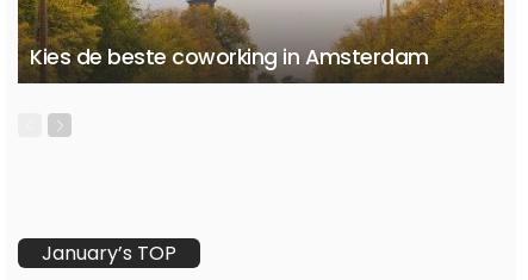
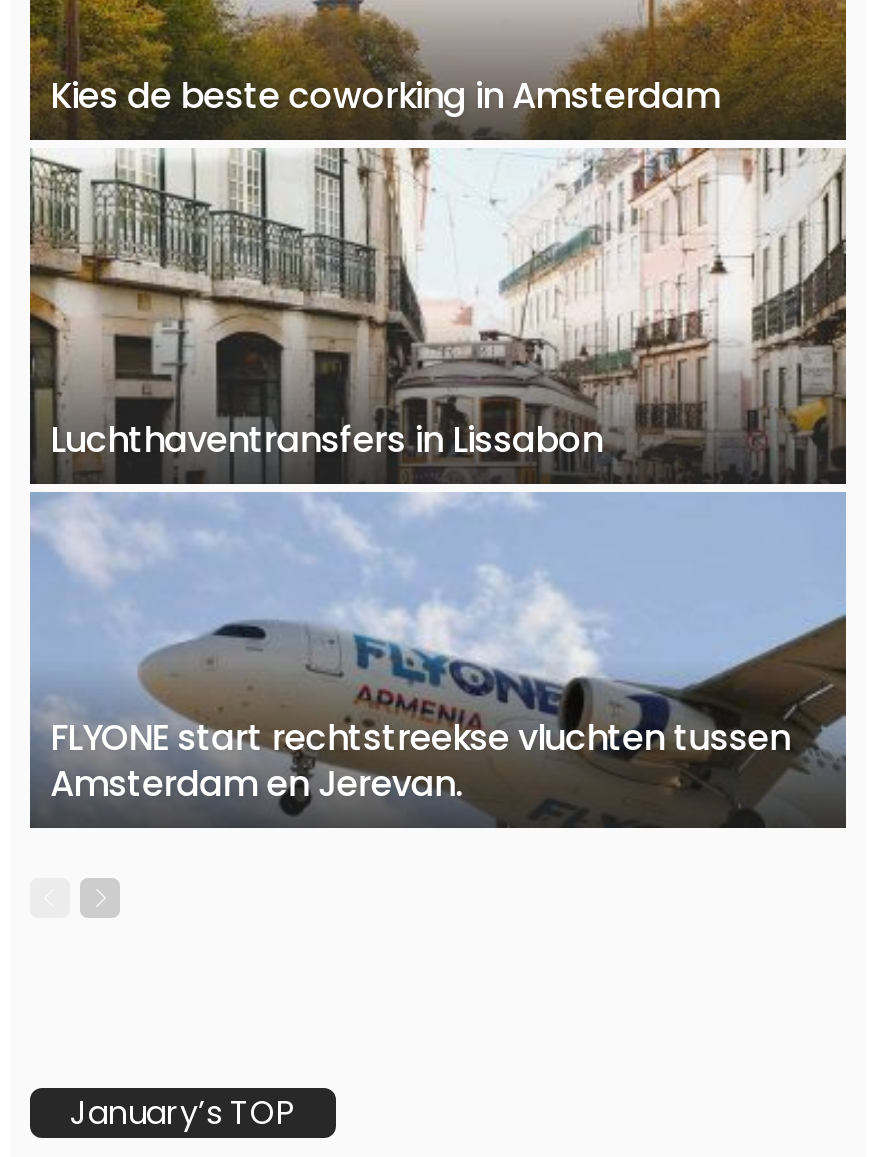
none -> [28,146,848,828] [image] | Luchthaventransfers in Lissabon
none -> [50,715,790,809] FLYONE start rechtstreekse vluchten tussen | Amsterdam en Jerevan.

